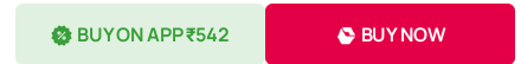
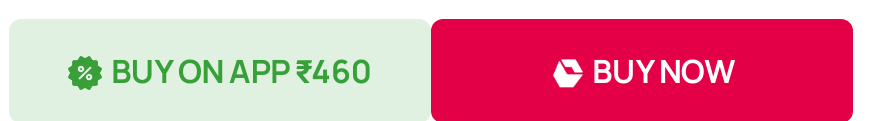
[77,21,229,47] BUY ON APP ₹542 -> [111,49,372,93] BUY ON APP ₹460

